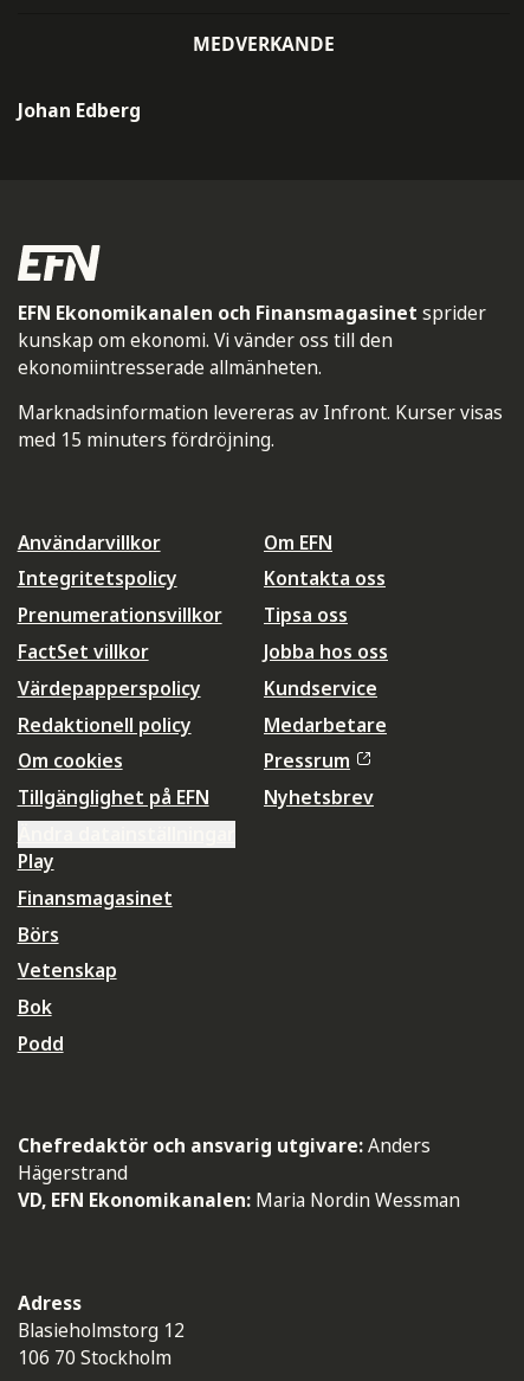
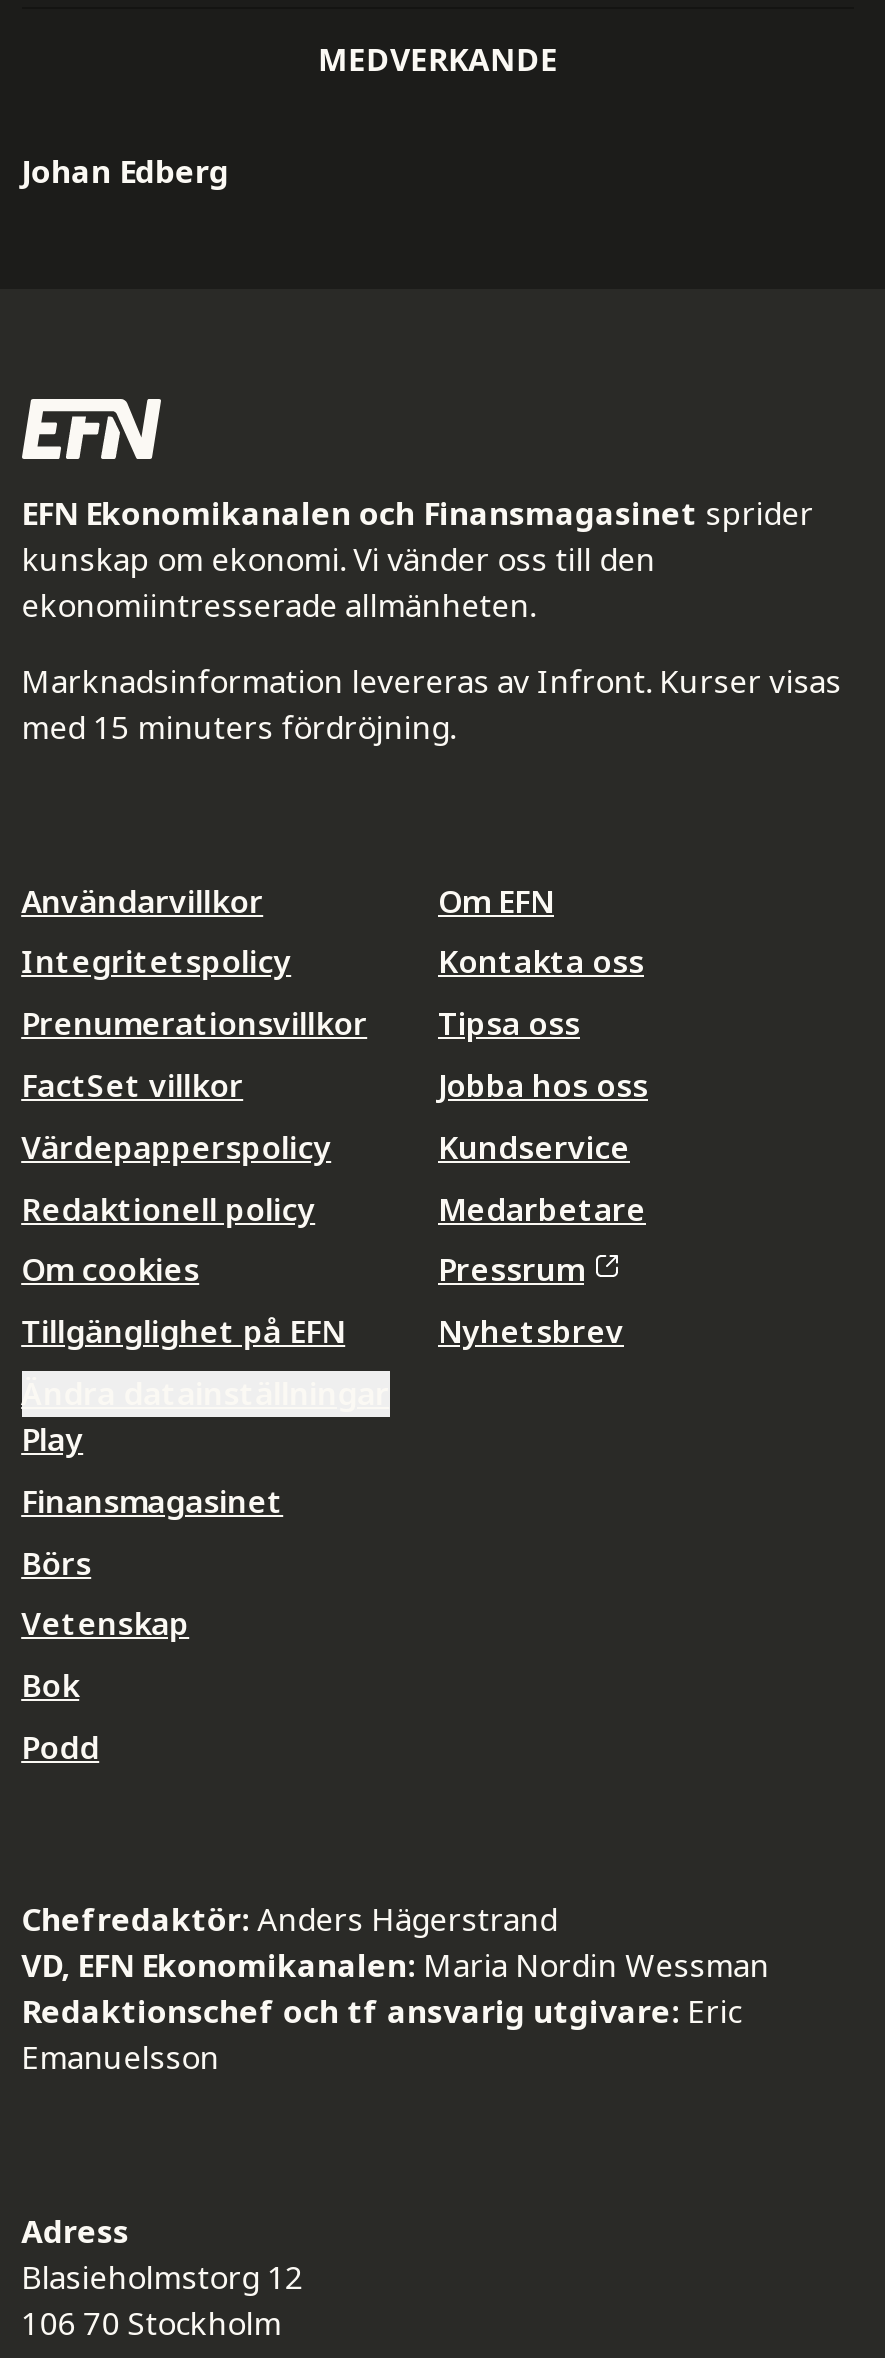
[17,1133,430,1186] Chefredaktör och ansvarig utgivare: Anders | Hägerstrand -> [21,1898,557,1942] Chefredaktör: Anders Hägerstrand
moved [17,1187,460,1213] -> [21,1944,769,1988]: VD, EFN Ekonomikanalen: Maria Nordin Wessman
none -> [21,1990,741,2080] Redaktionschef och tf ansvarig utgivare: Eric | Emanuelsson

